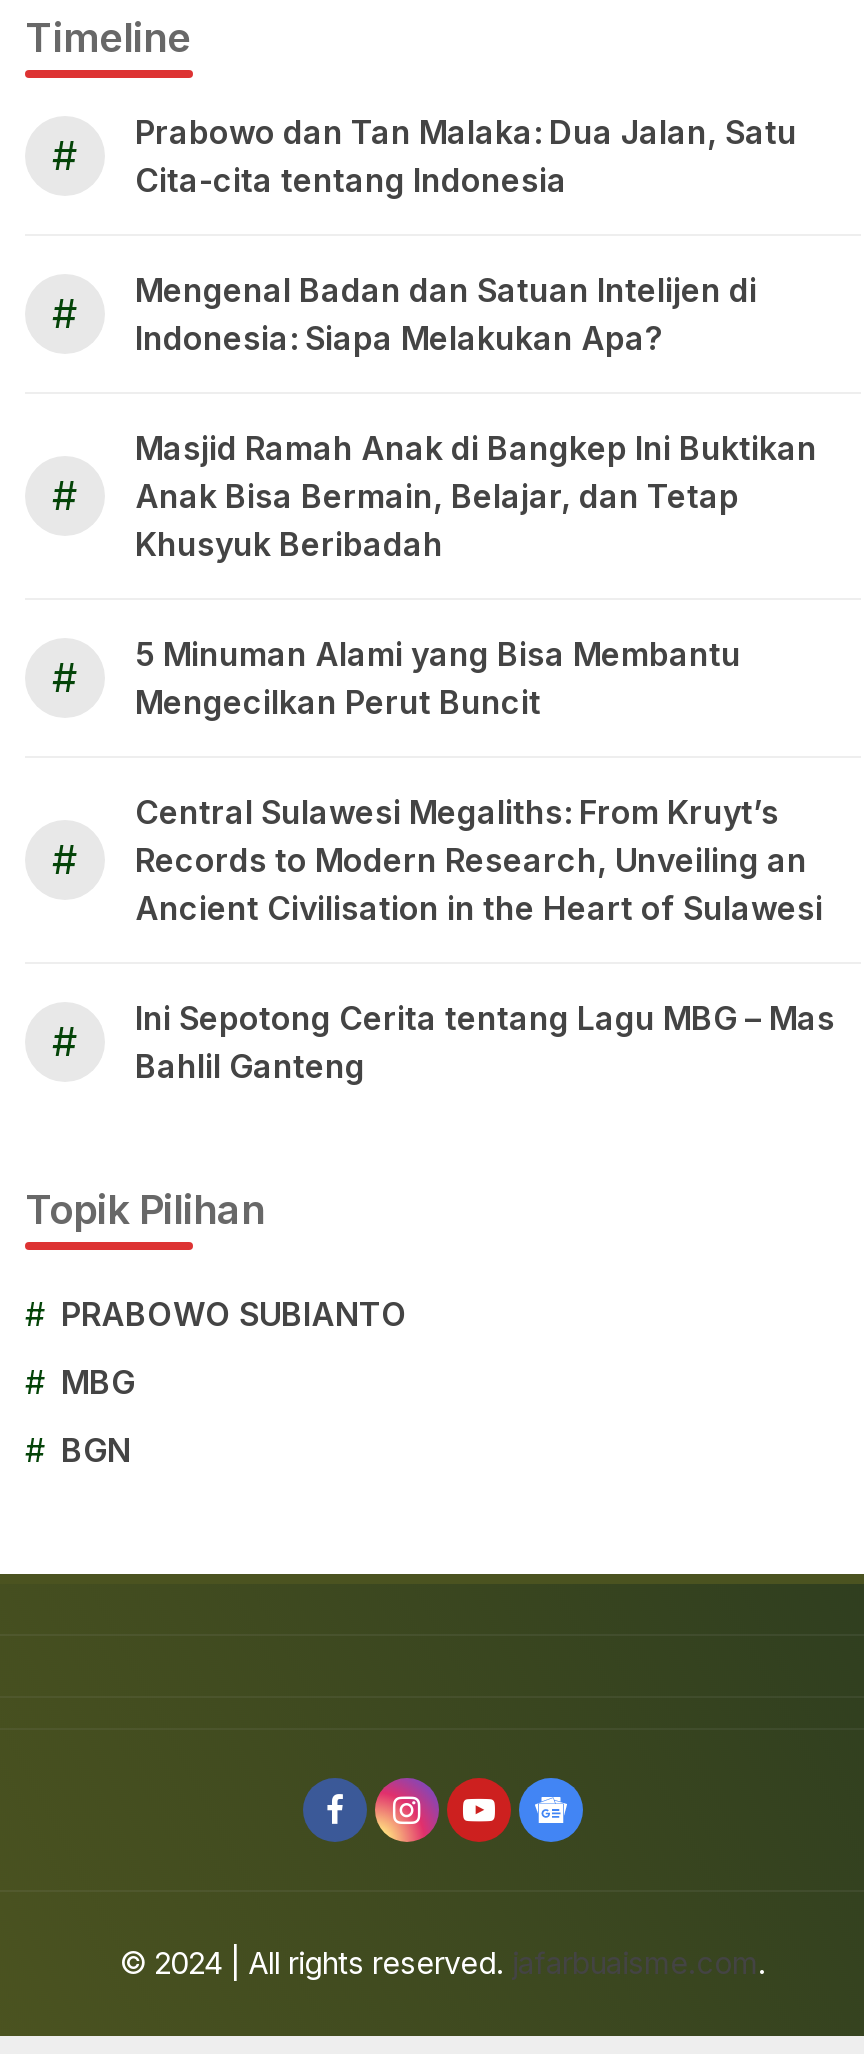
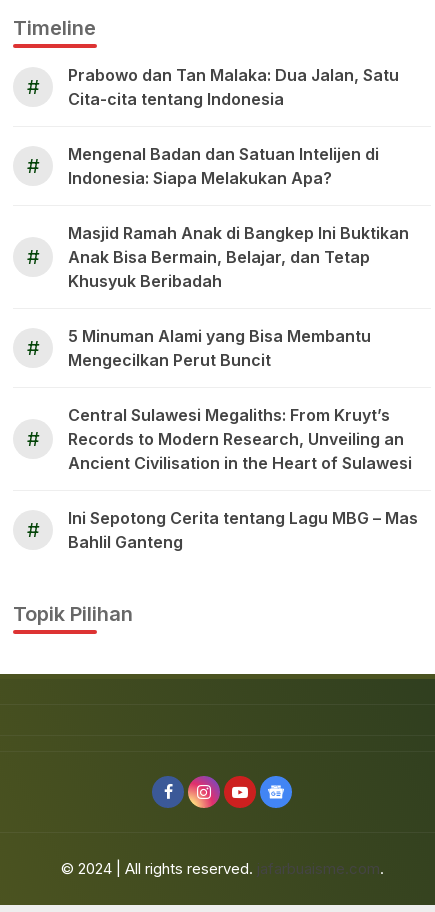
[25,1294,407,1470] # PRABOWO SUBIANTO | # MBG | # BGN -> none

